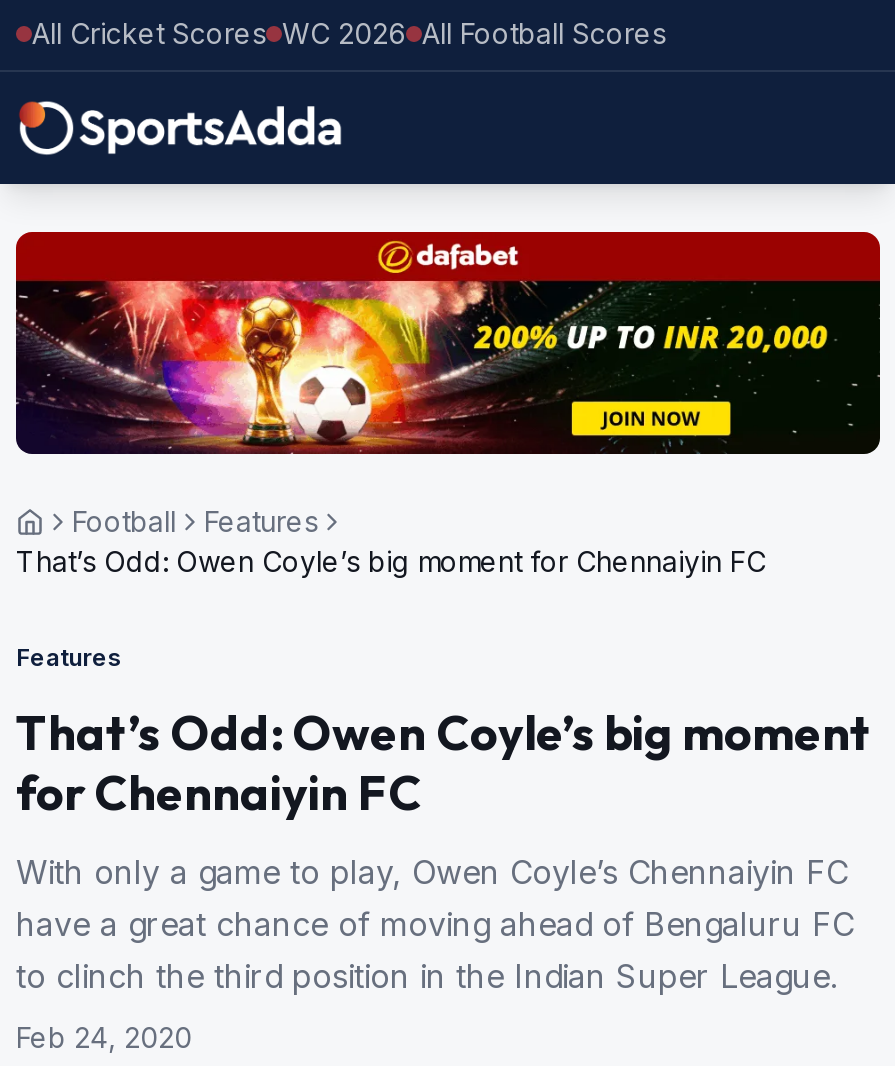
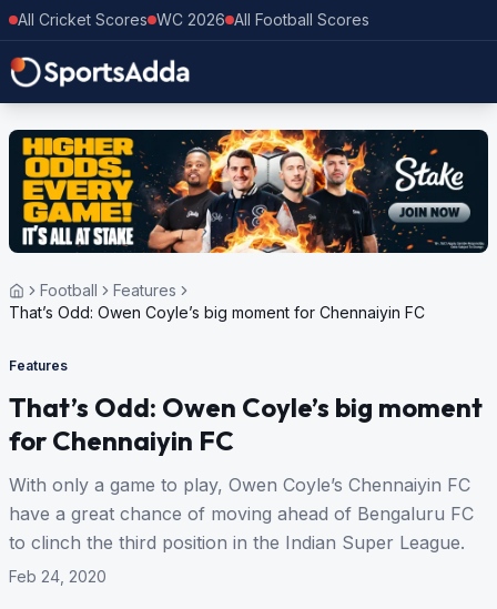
[14,230,882,456] [image] -> [8,129,489,254] [image]

